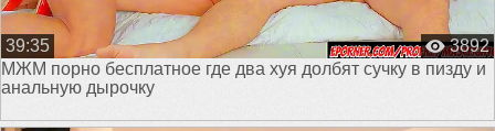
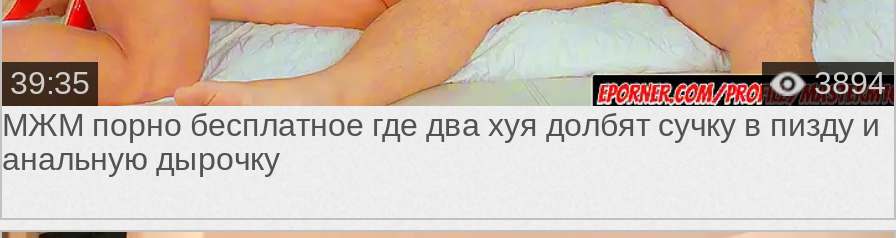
[450,36,489,55] 3892 -> [814,66,886,100] 3894

